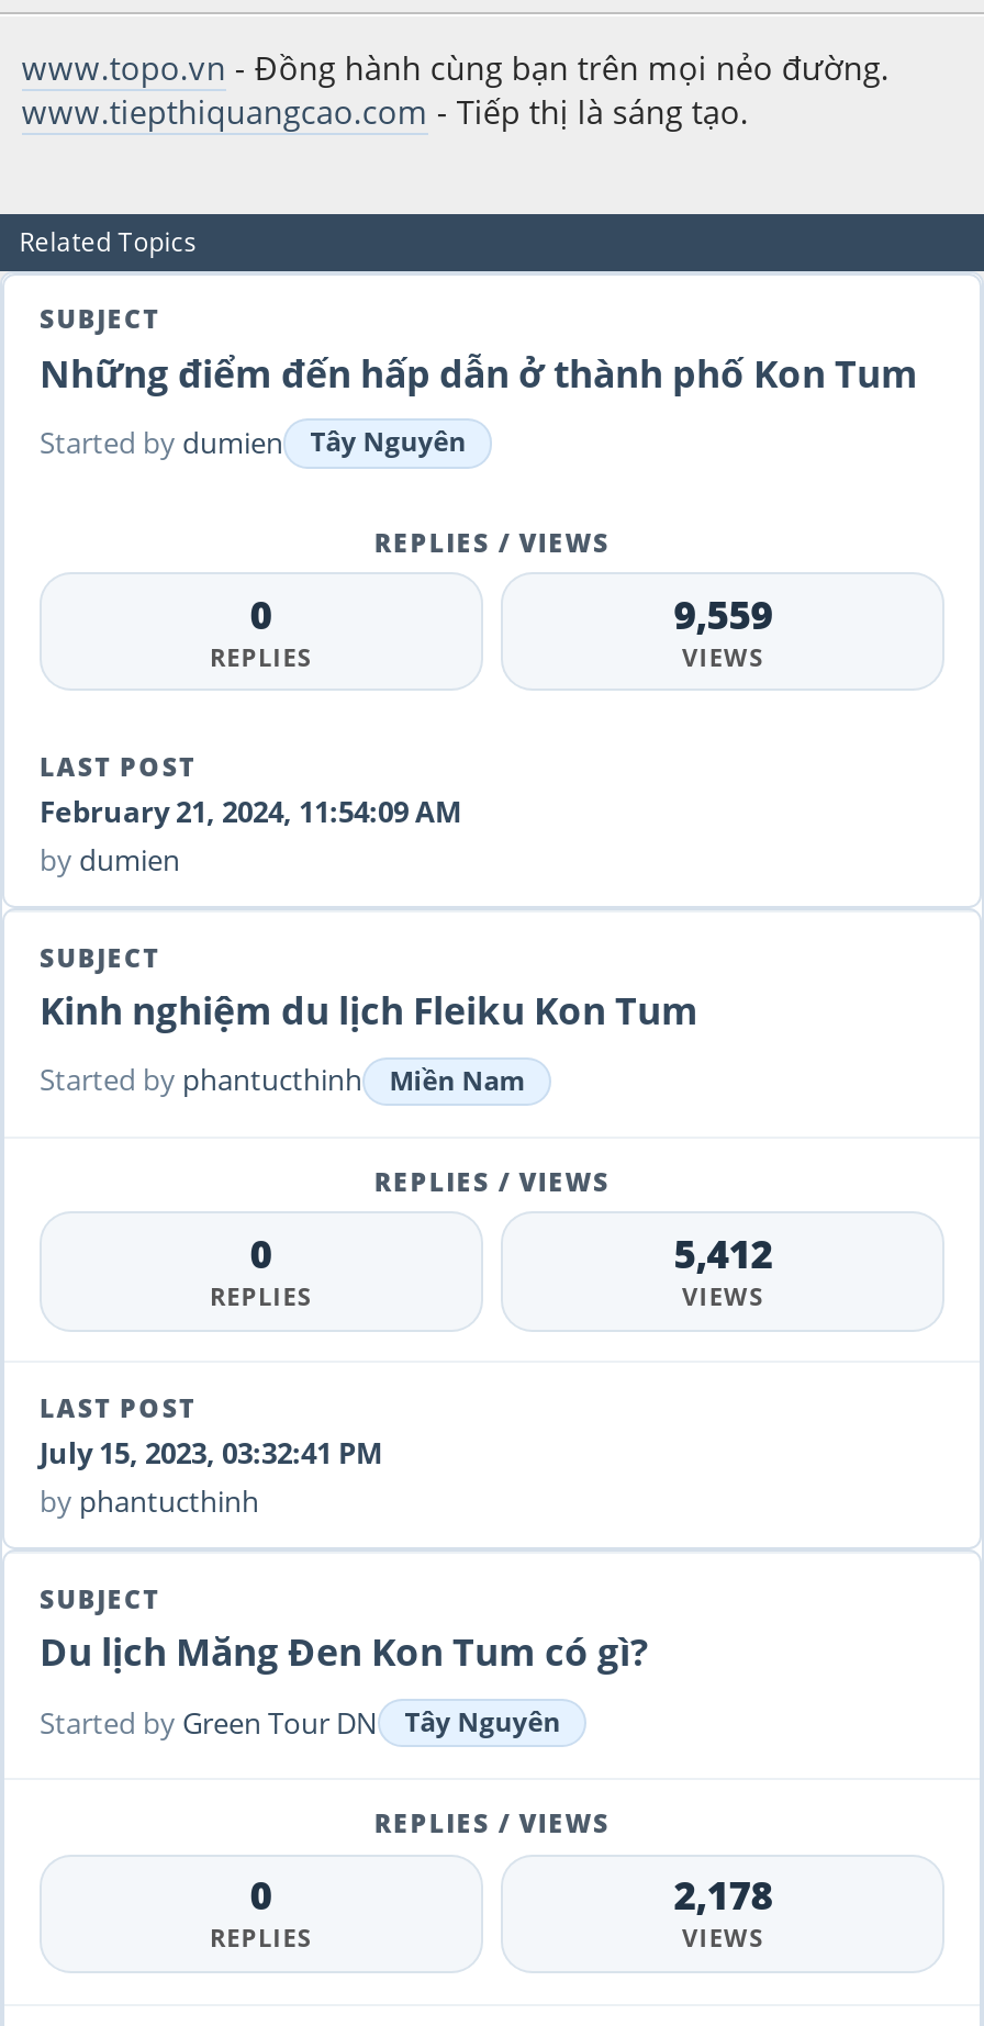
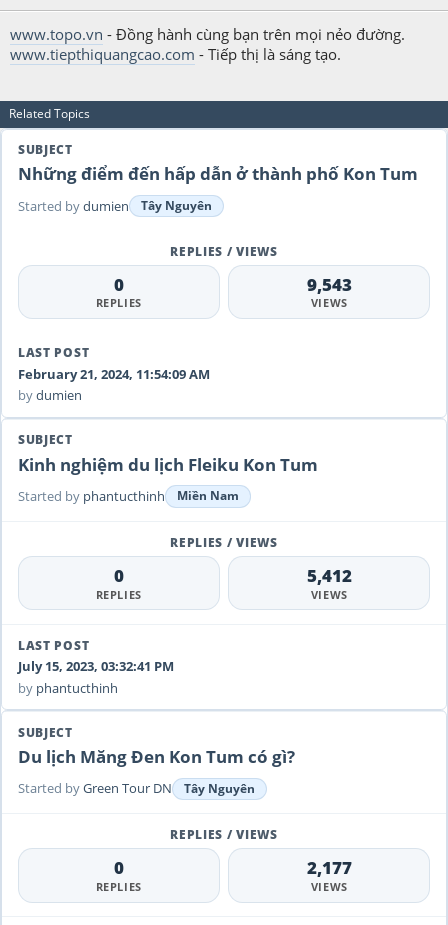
[674,590,772,640] 9,559 -> [307,272,352,295] 9,543
[674,1871,772,1922] 2,178 -> [307,856,352,879] 2,177

